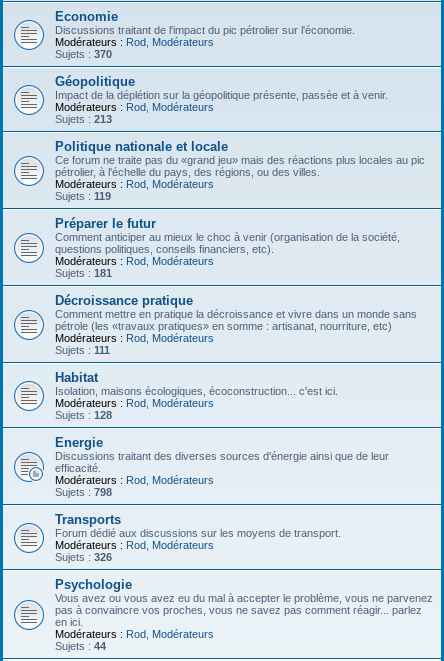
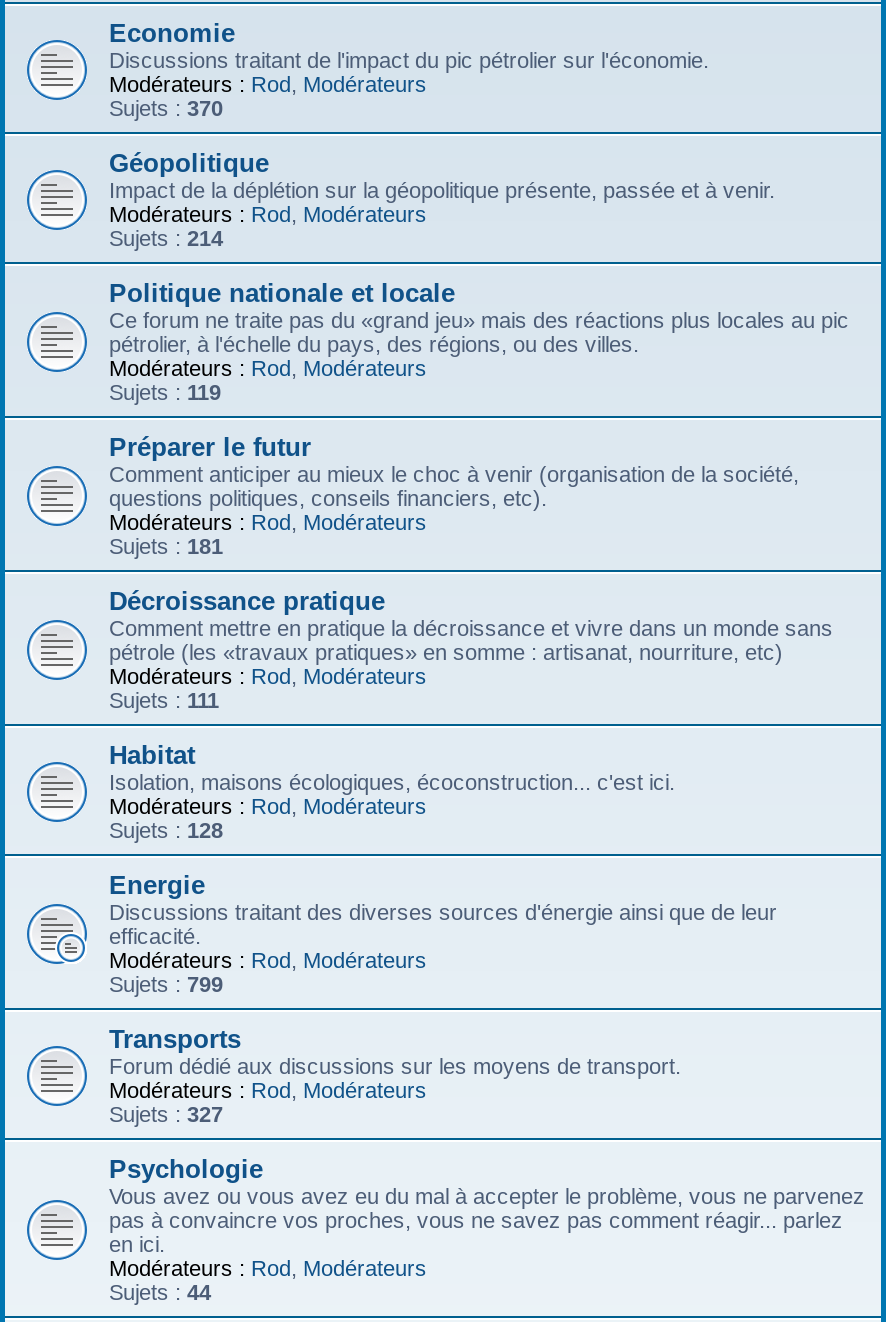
[55,113,112,125] Sujets : 213 -> [109,226,223,250] Sujets : 214
[55,486,112,498] Sujets : 798 -> [109,972,223,996] Sujets : 799
[55,551,112,563] Sujets : 326 -> [109,1102,223,1126] Sujets : 327

